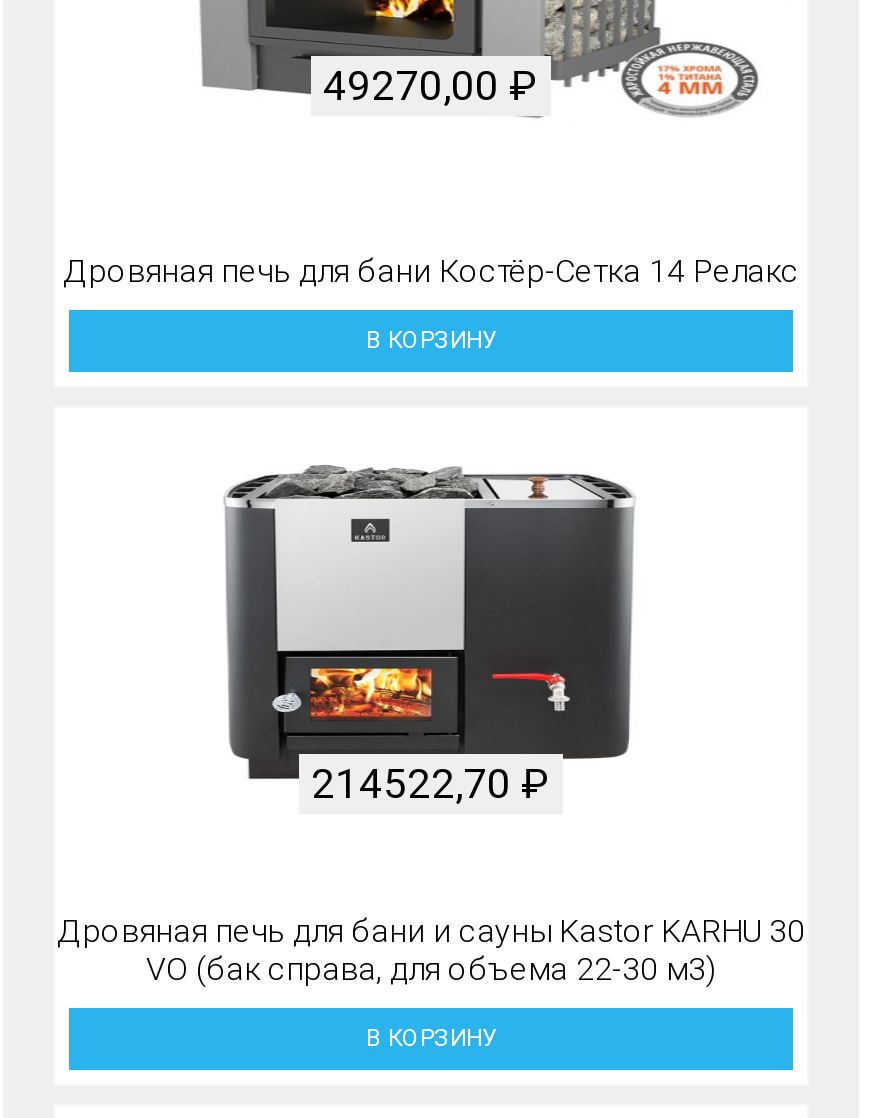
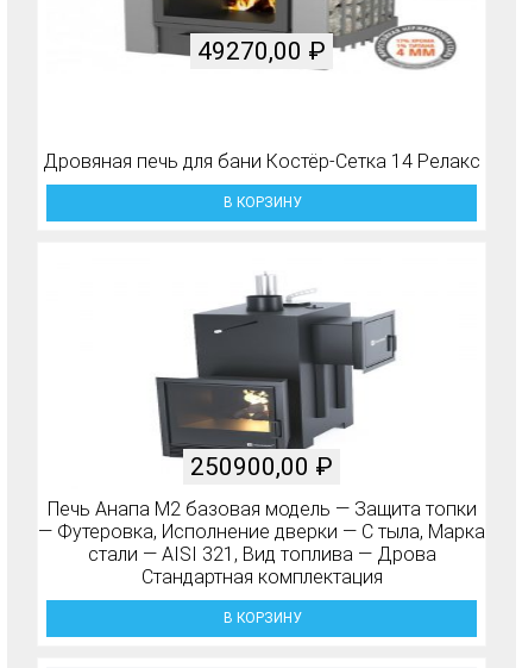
[223,460,659,807] [image] | 214522,70 ₽ -> [139,273,398,481] [image] | 250900,00 ₽
[57,911,805,987] Дровяная печь для бани и сауны Kastor KARHU 30 | VO (бак справа, для объема 22-30 м3) -> [38,497,485,588] Печь Анапа М2 базовая модель — Защита топки | — Футеровка, Исполнение дверки — С тыла, Марка | стали — AISI 321, Вид топлива — Дрова | Стандартная комплектация

